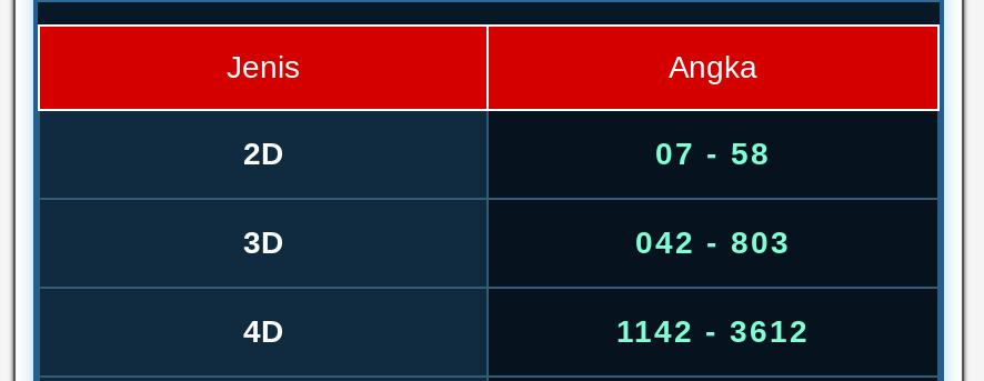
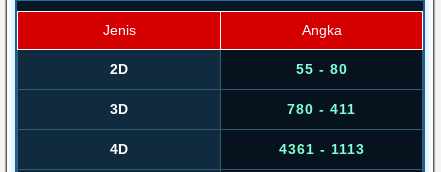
[655,136,771,171] 07 - 58 -> [295,61,347,77] 55 - 80
[635,225,791,260] 042 - 803 -> [287,101,356,117] 780 - 411
[616,313,810,349] 1142 - 3612 -> [278,141,364,157] 4361 - 1113

